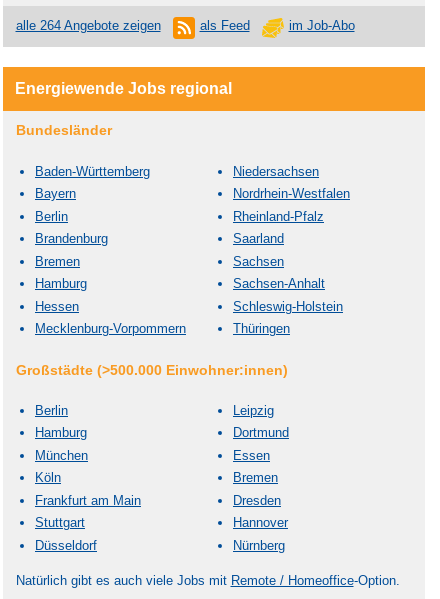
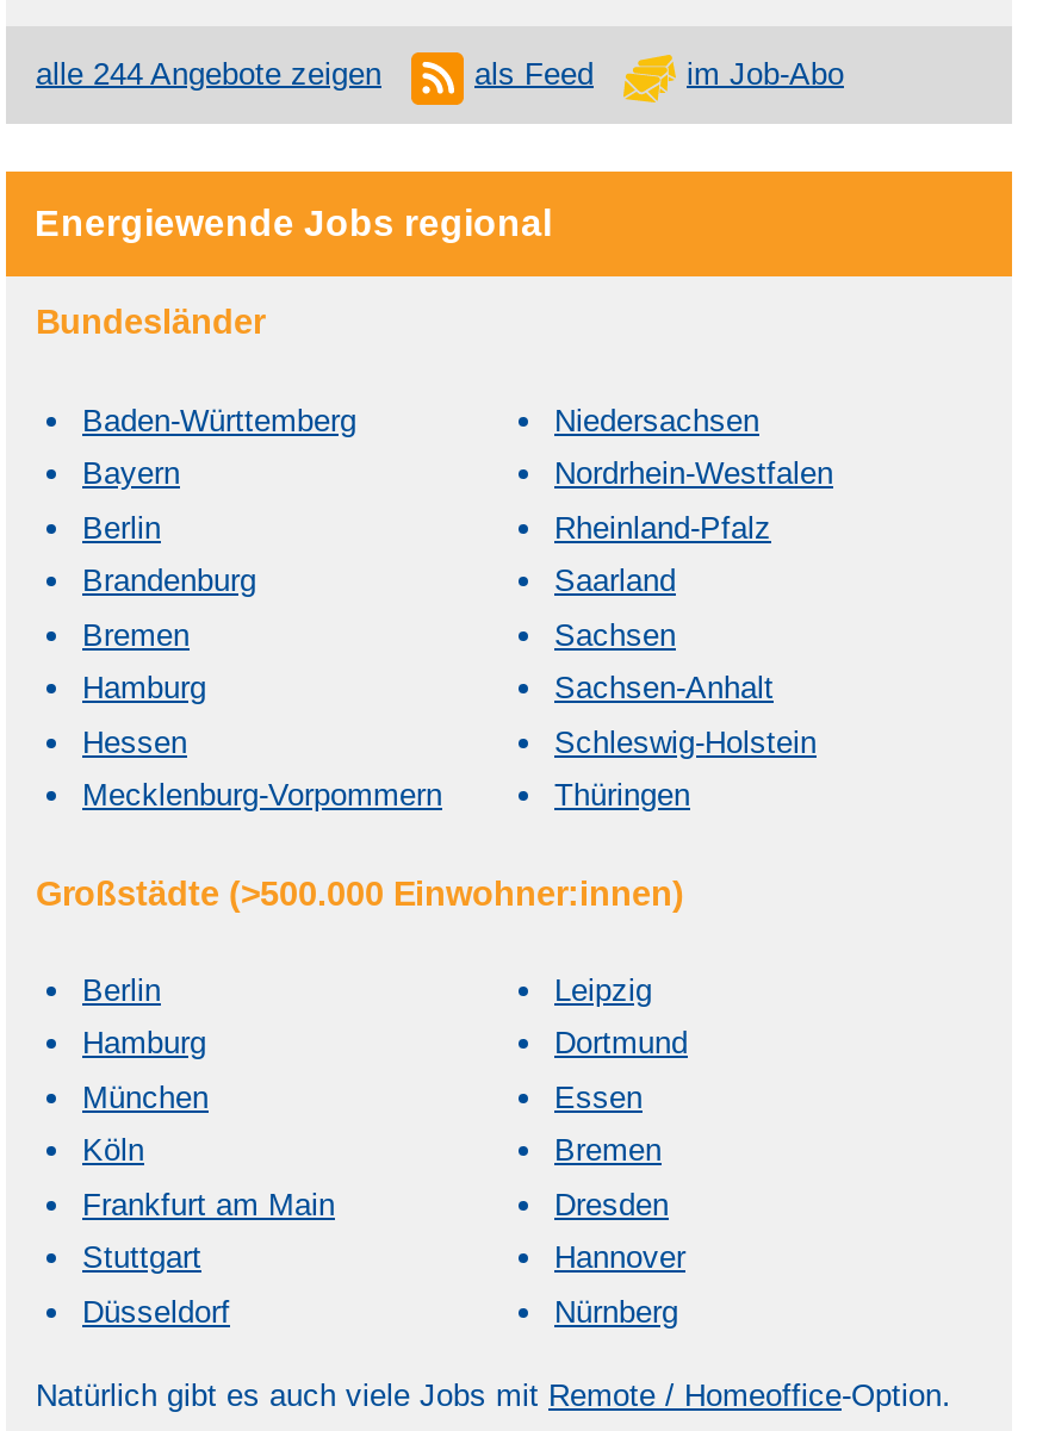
[15,18,160,33] alle 264 Angebote zeigen -> [36,56,381,91] alle 244 Angebote zeigen

